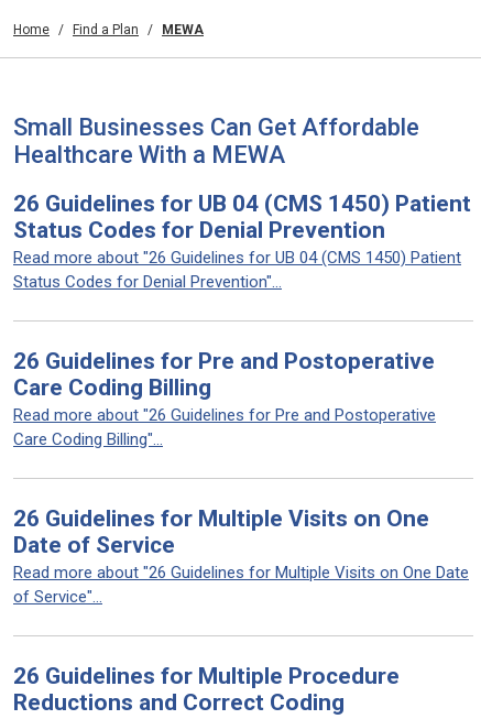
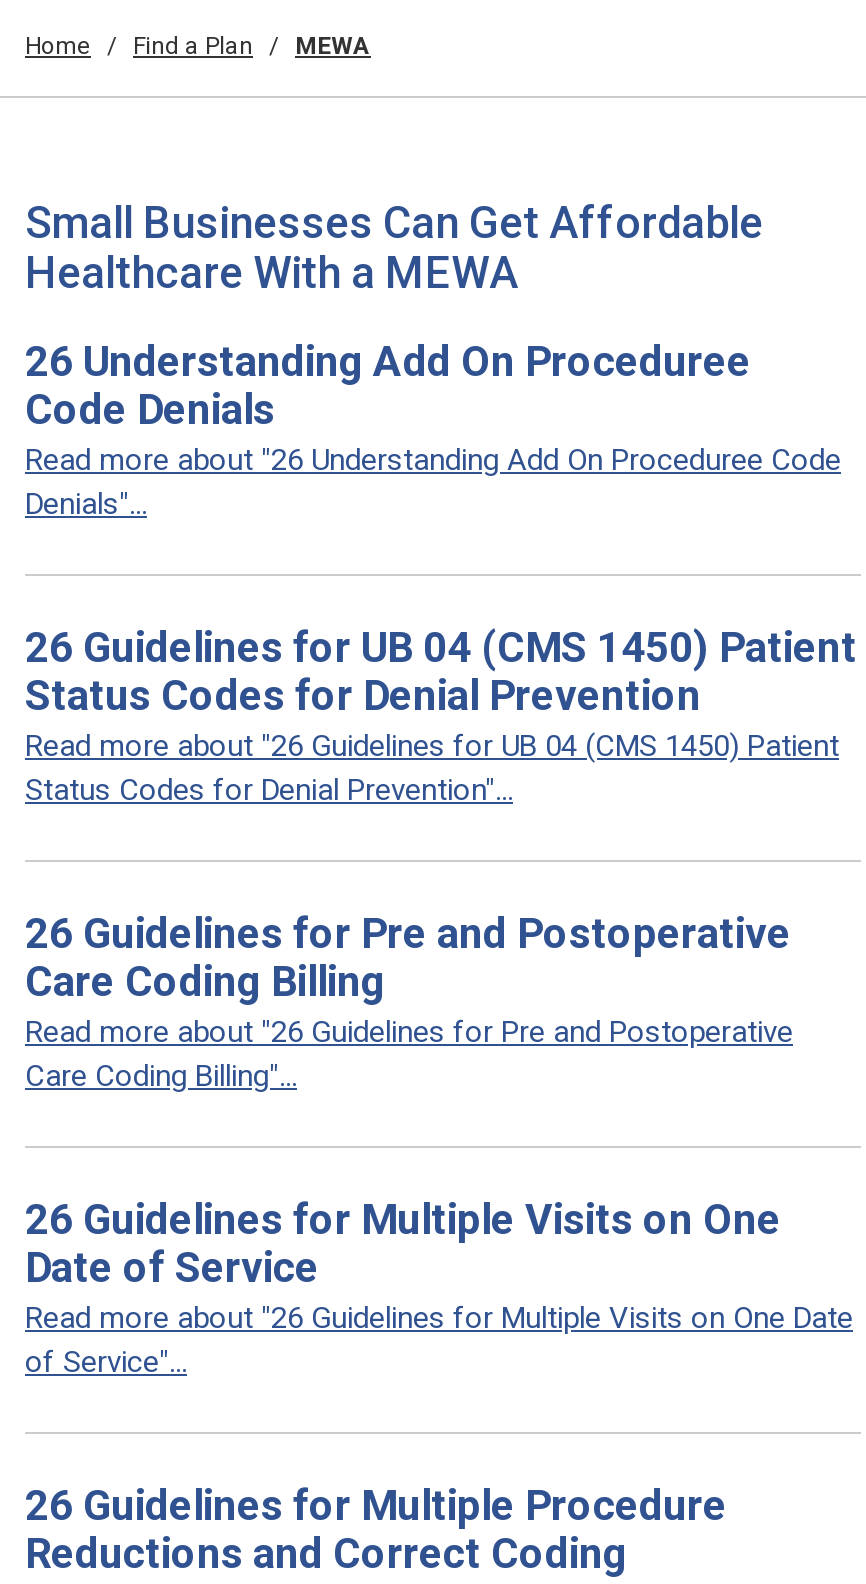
none -> [25,338,841,522] 26 Understanding Add On Proceduree | Code Denials | Read more about "26 Understanding Add On Proceduree Code | Denials"...

